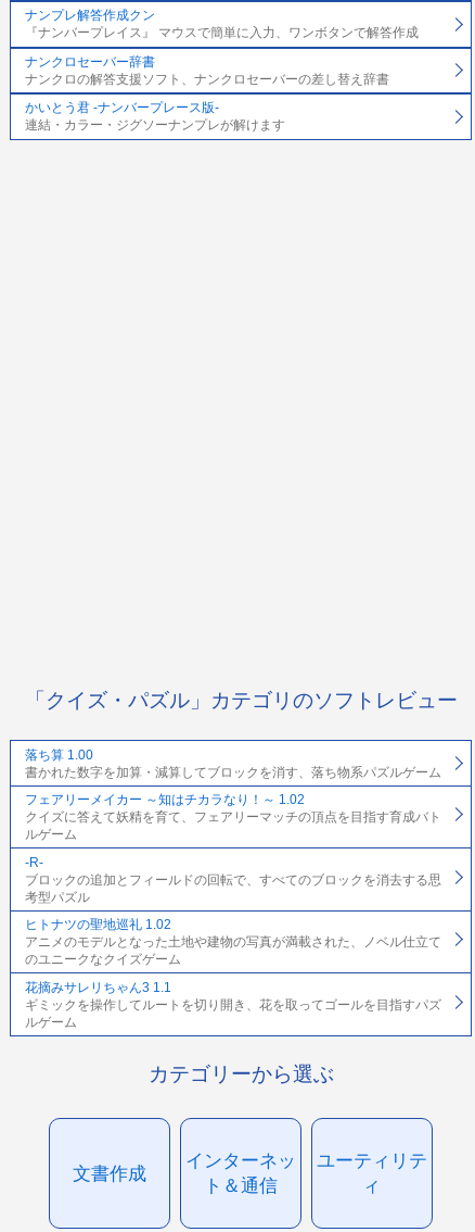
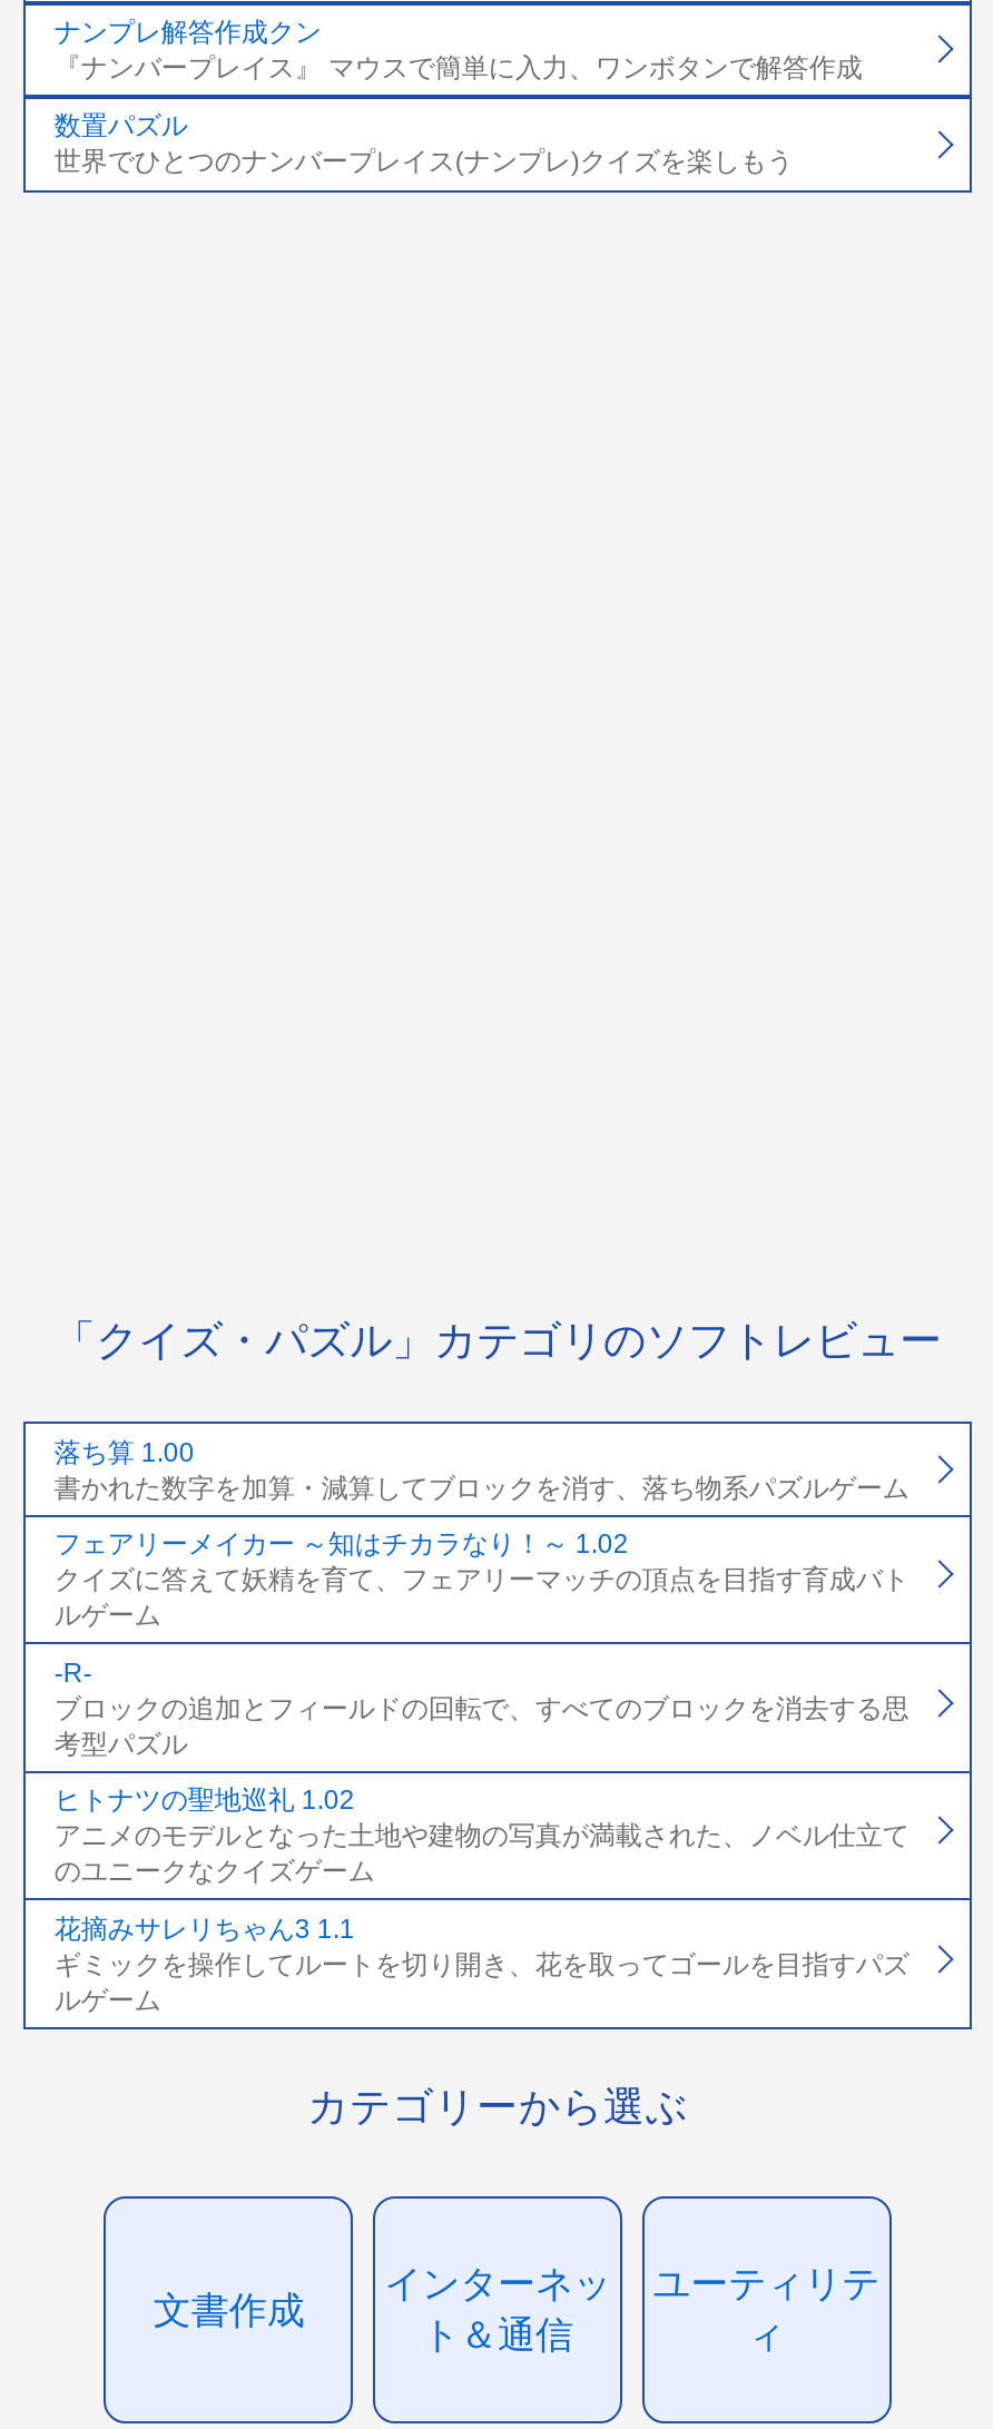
[25,54,389,133] ナンクロセーバー辞書 | ナンクロの解答支援ソフト、ナンクロセーバーの差し替え辞書 | かいとう君 -ナンバープレース版- | 連結・カラー・ジグソーナンプレが解けます -> [54,111,794,178] 数置パズル | 世界でひとつのナンバープレイス(ナンプレ)クイズを楽しもう

